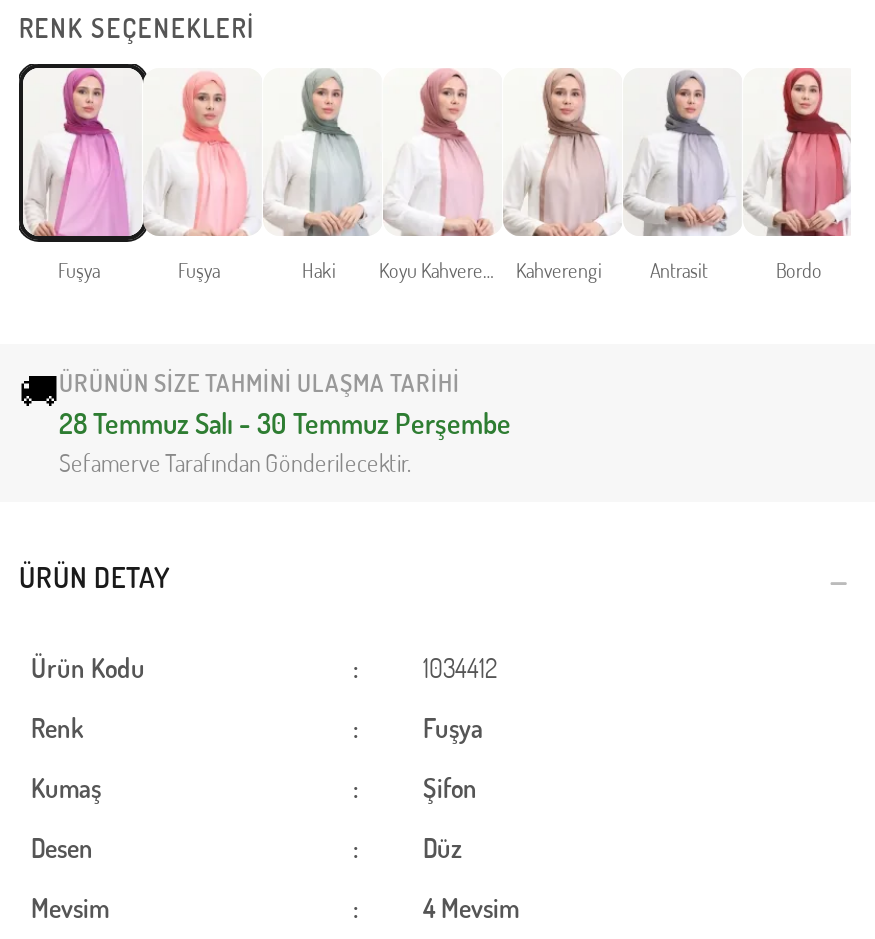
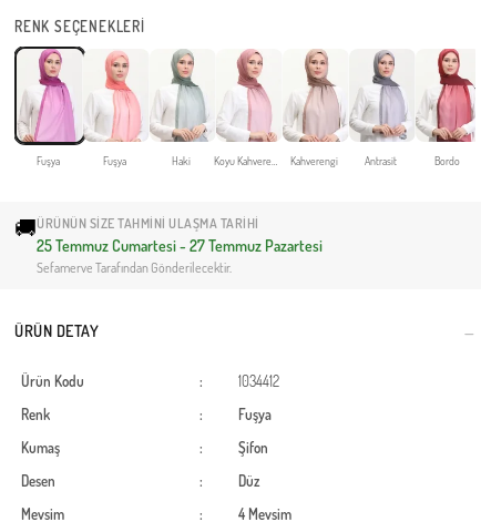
[59,407,511,441] 28 Temmuz Salı - 30 Temmuz Perşembe -> [37,236,323,255] 25 Temmuz Cumartesi - 27 Temmuz Pazartesi

